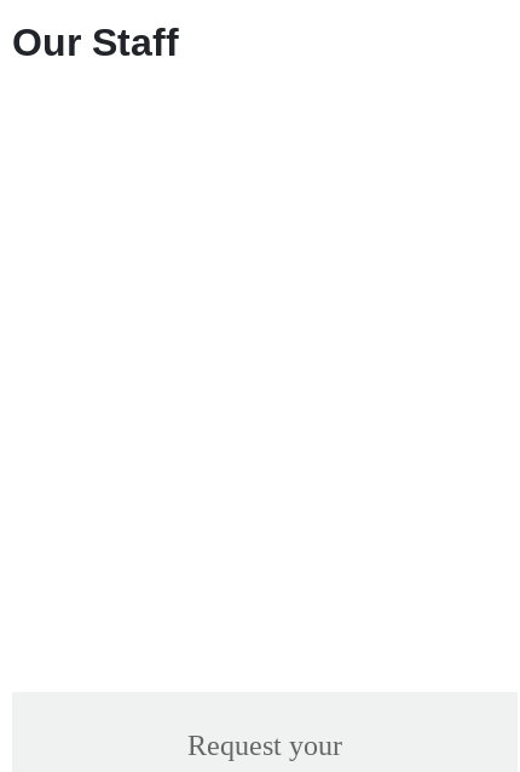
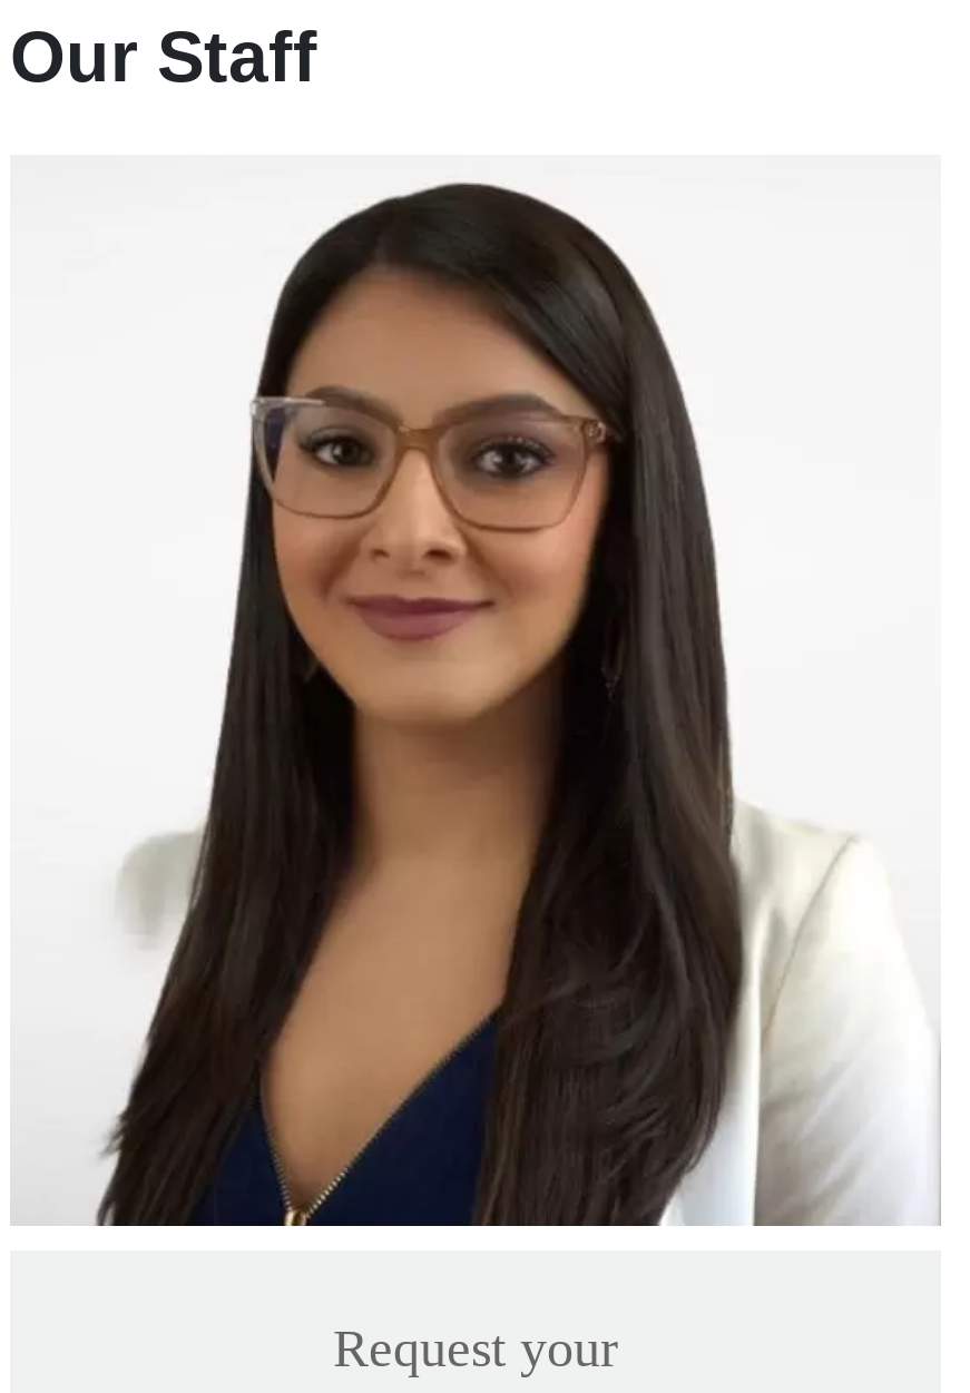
none -> [12,180,903,1229] [image]

